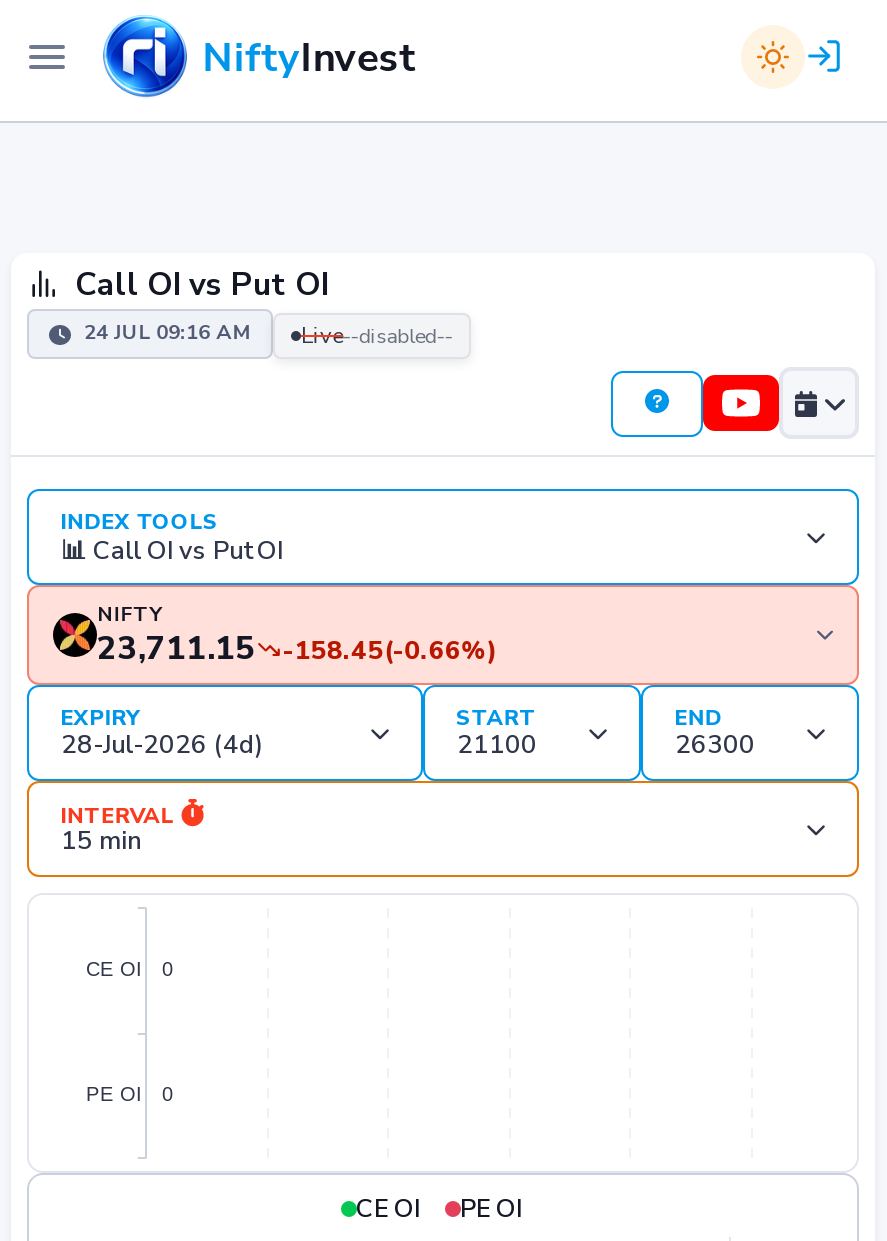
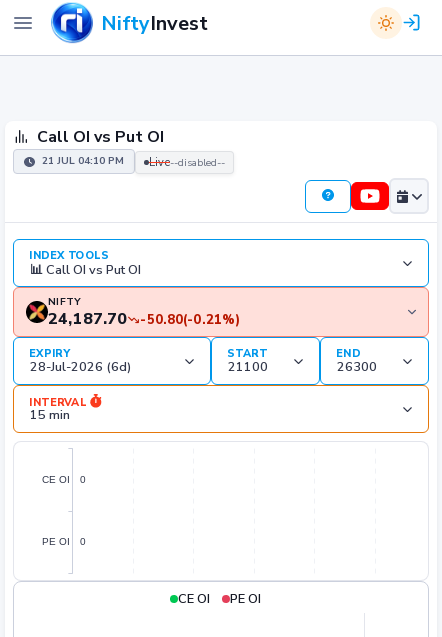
[84,318,453,351] 24 JUL 09:16 AM Live--disabled-- -> [42,154,225,170] 21 JUL 04:10 PM Live--disabled--
[97,628,256,672] 23,711.15 -> [48,308,127,330] 24,187.70
[282,634,498,670] -158.45(-0.66%) -> [140,311,240,329] -50.80(-0.21%)

